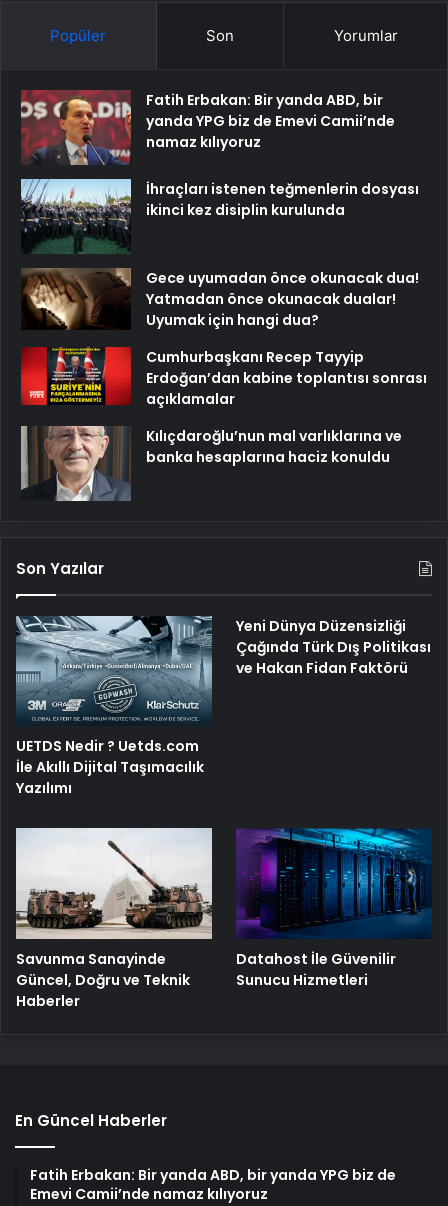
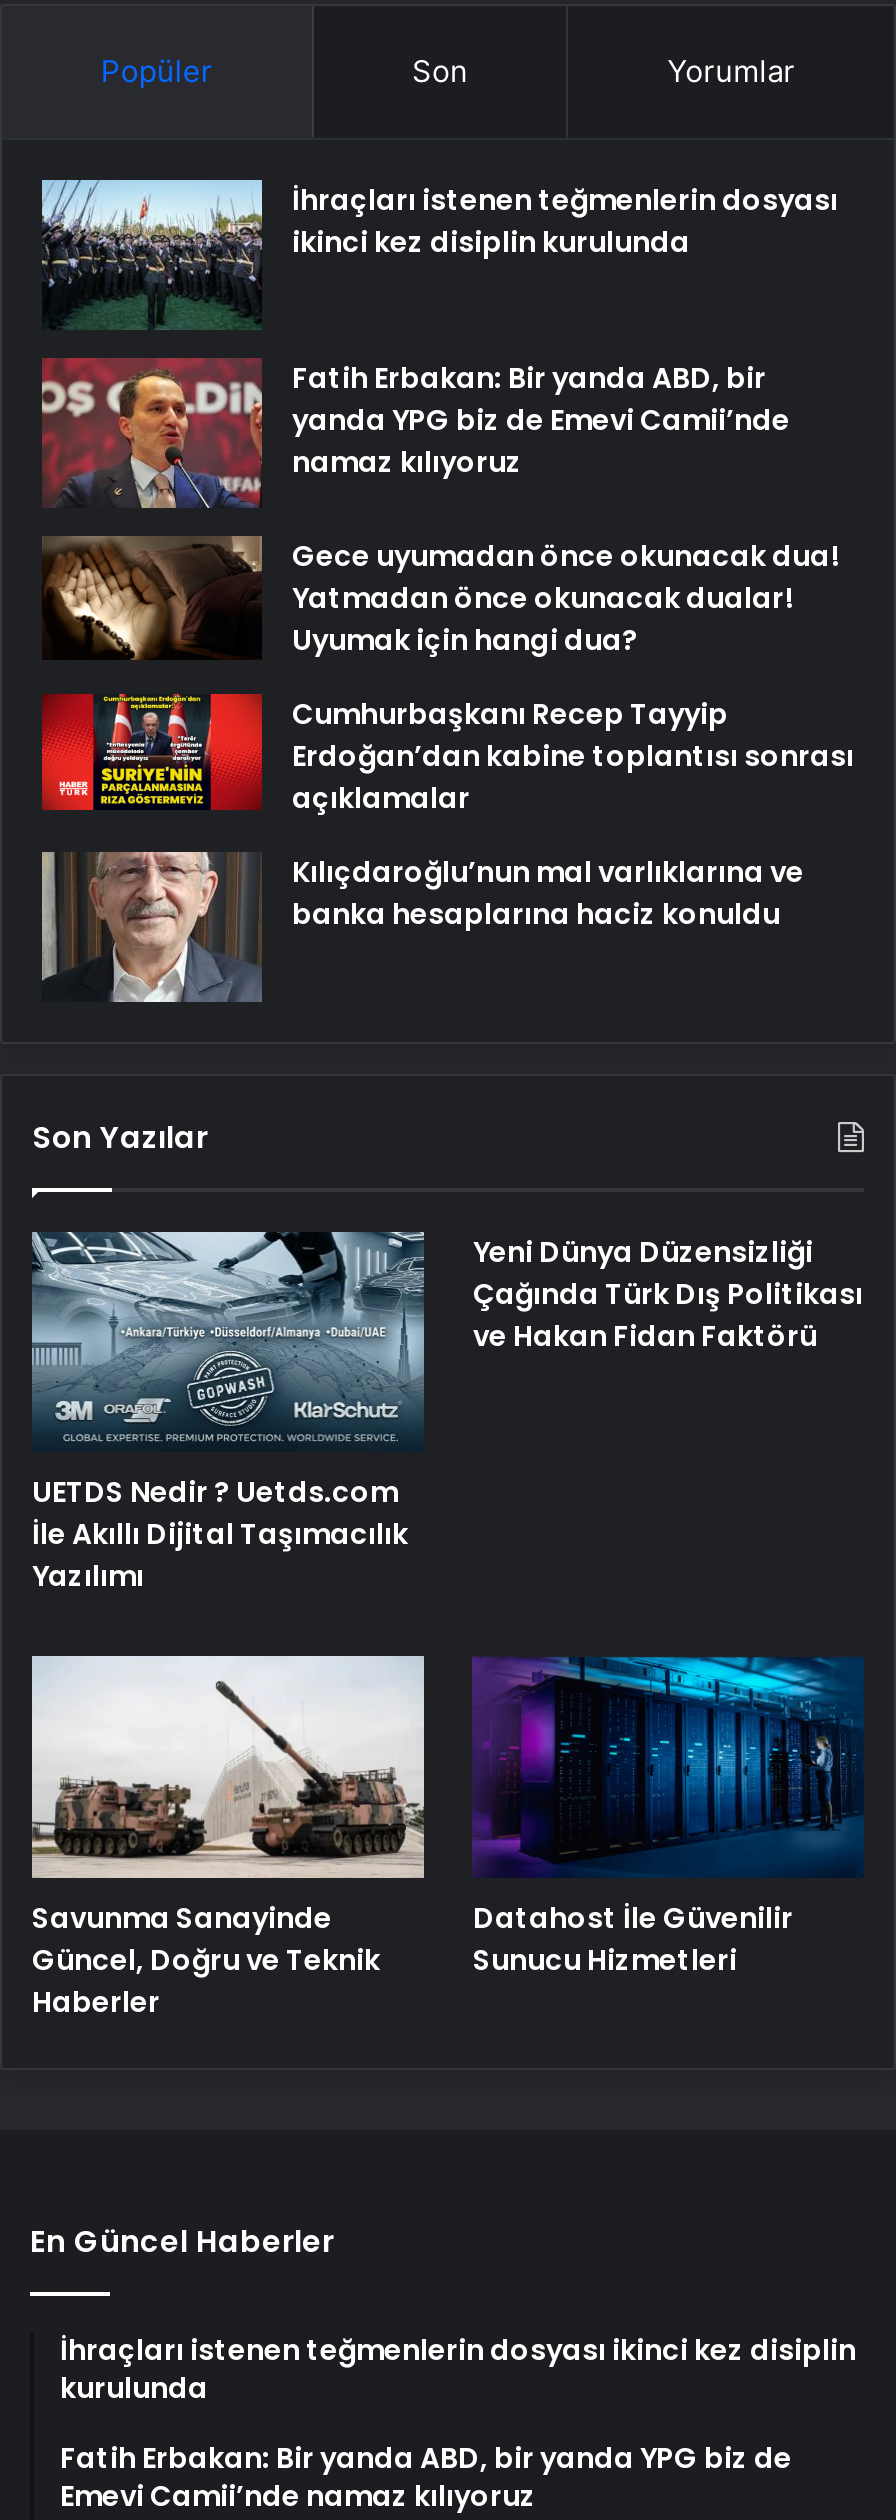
moved [19,89,395,167] -> [38,356,790,512]: [image] | Fatih Erbakan: Bir yanda ABD, bir | yanda YPG biz de Emevi Camii’nde | namaz kılıyoruz
moved [20,178,419,254] -> [40,178,838,330]: [image] | İhraçları istenen teğmenlerin dosyası | ikinci kez disiplin kurulunda
none -> [60,2329,856,2407] İhraçları istenen teğmenlerin dosyası ikinci kez disiplin | kurulunda

